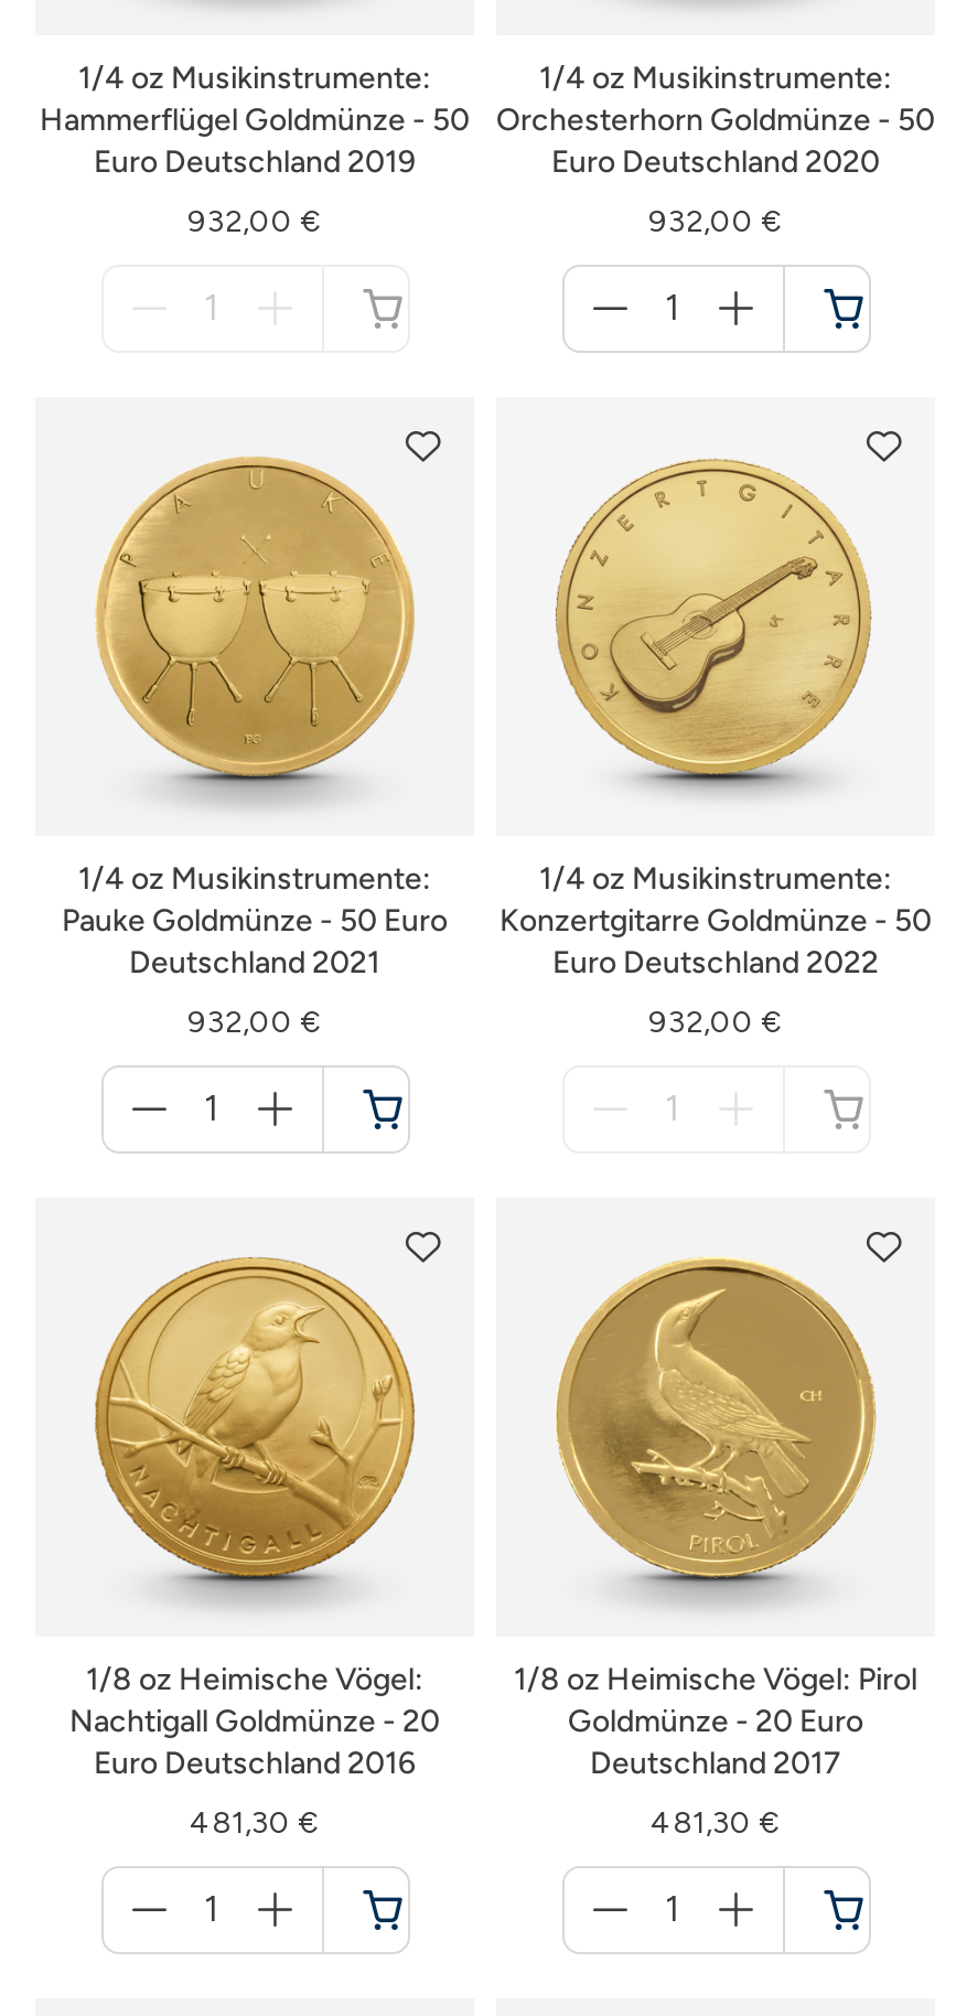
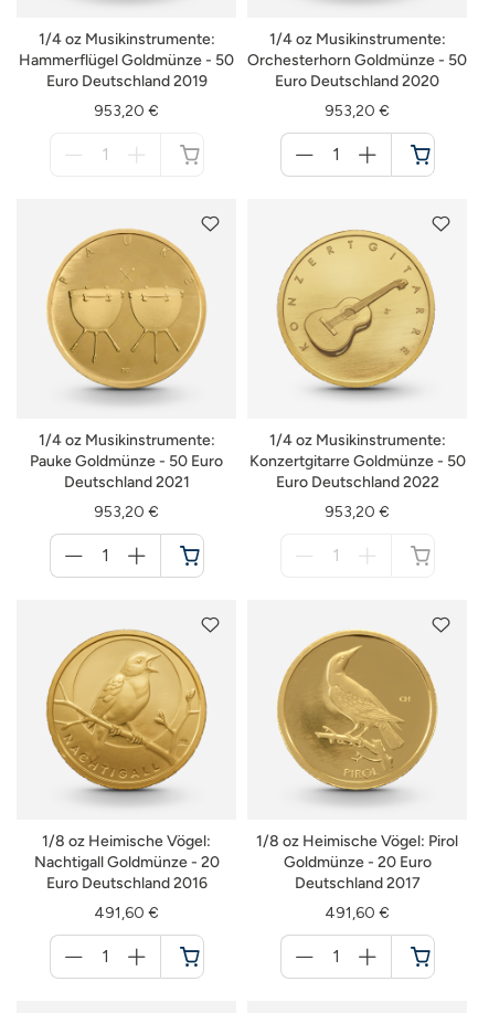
[187,203,322,240] 932,00 € -> [94,102,159,120] 953,20 €
[648,203,783,240] 932,00 € -> [325,102,390,120] 953,20 €
[187,1004,322,1041] 932,00 € -> [94,503,159,521] 953,20 €
[648,1004,783,1041] 932,00 € -> [325,503,390,521] 953,20 €
[190,1804,320,1842] 481,30 € -> [94,904,159,922] 491,60 €
[651,1804,781,1842] 481,30 € -> [325,904,390,922] 491,60 €

